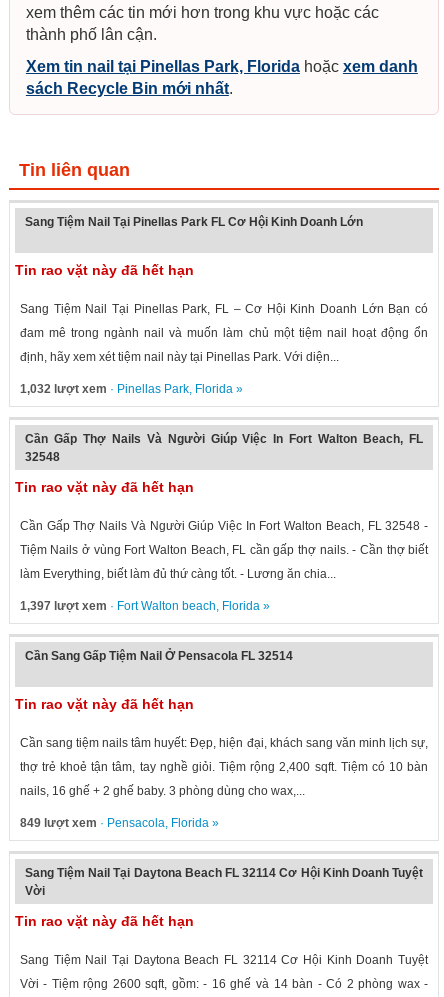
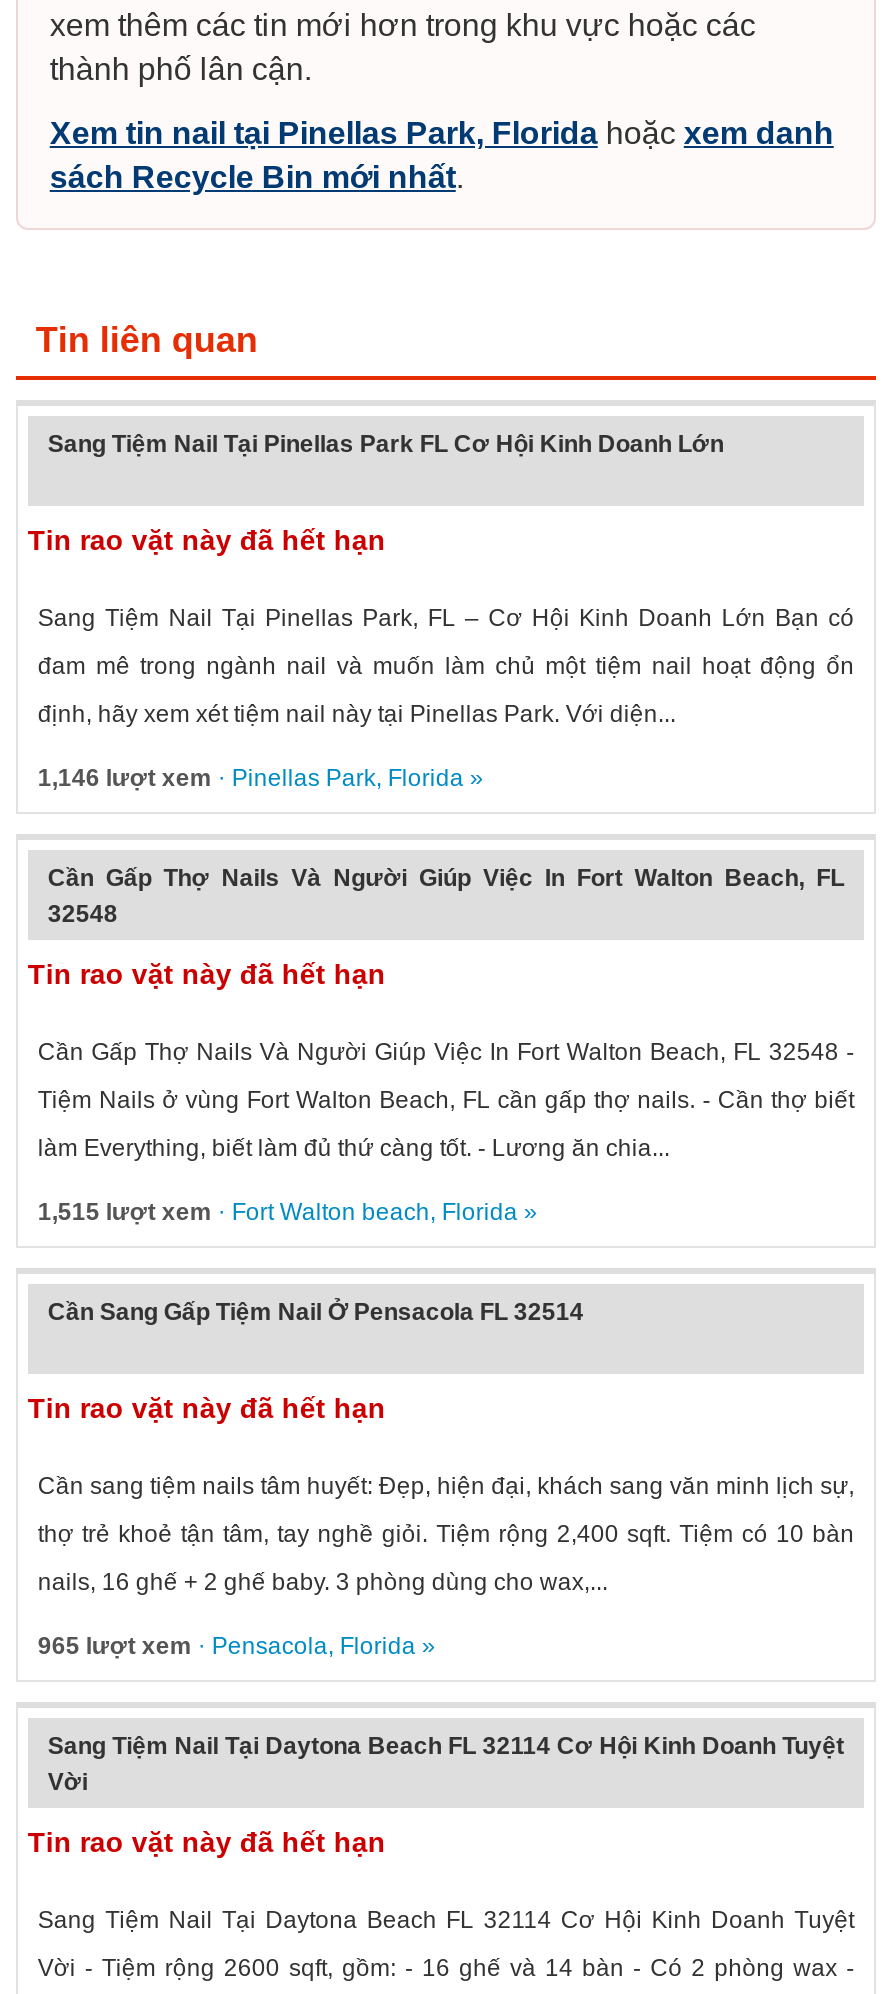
[20,382,243,396] 1,032 lượt xem · Pinellas Park, Florida» -> [38,764,484,792] 1,146 lượt xem · Pinellas Park, Florida»
[20,599,270,613] 1,397 lượt xem · Fort Walton beach, Florida» -> [38,1198,538,1226] 1,515 lượt xem · Fort Walton beach, Florida»
[20,816,219,830] 849 lượt xem · Pensacola, Florida» -> [38,1632,436,1660] 965 lượt xem · Pensacola, Florida»

